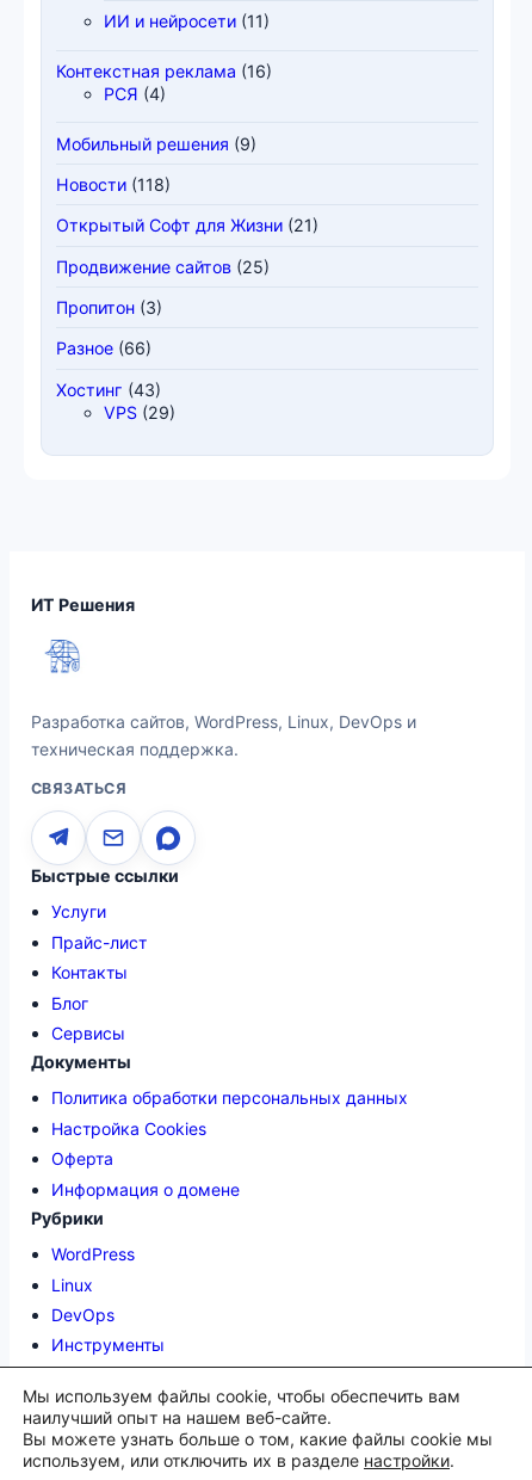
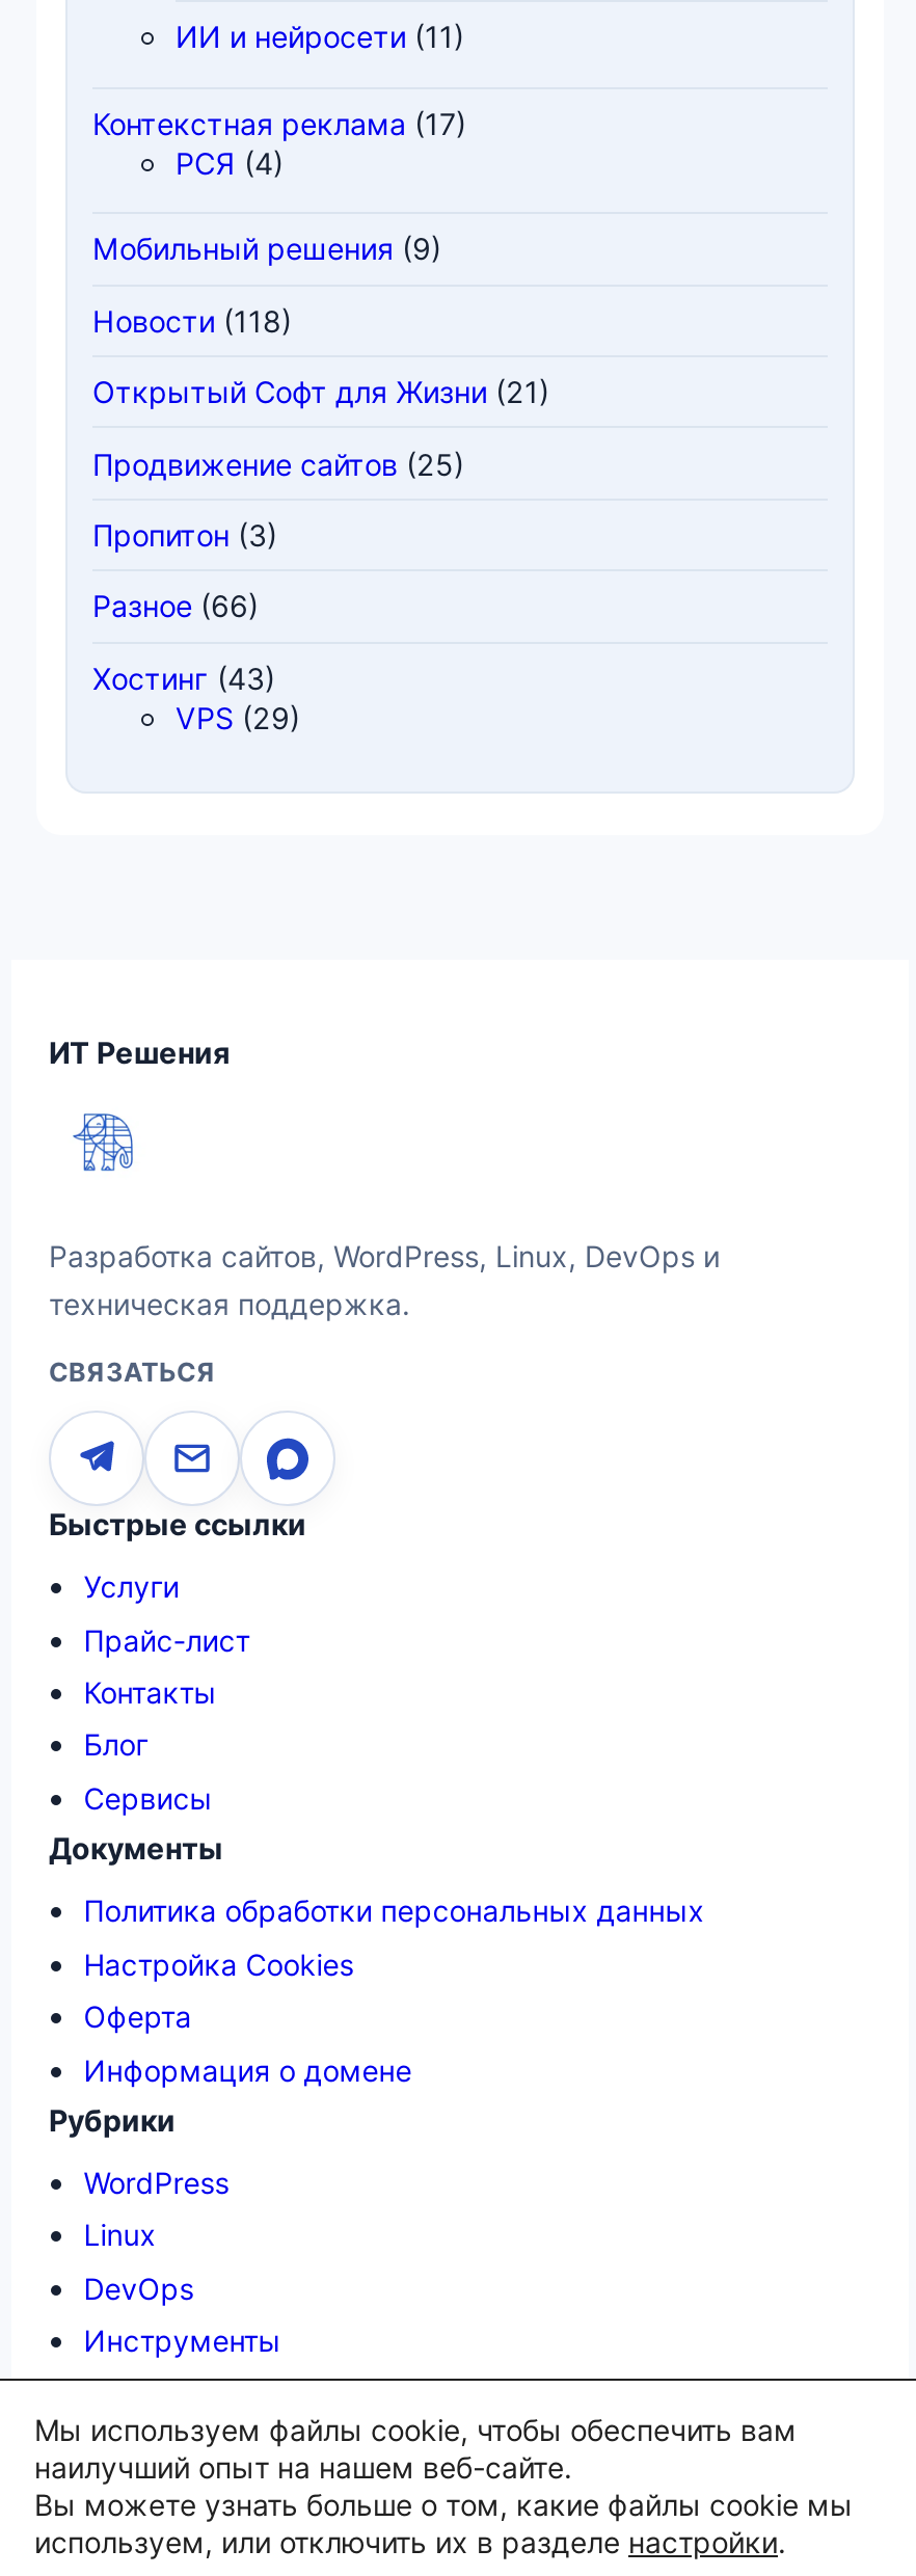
[56,61,272,81] Контекстная реклама (16) -> [92,106,466,141] Контекстная реклама (17)

